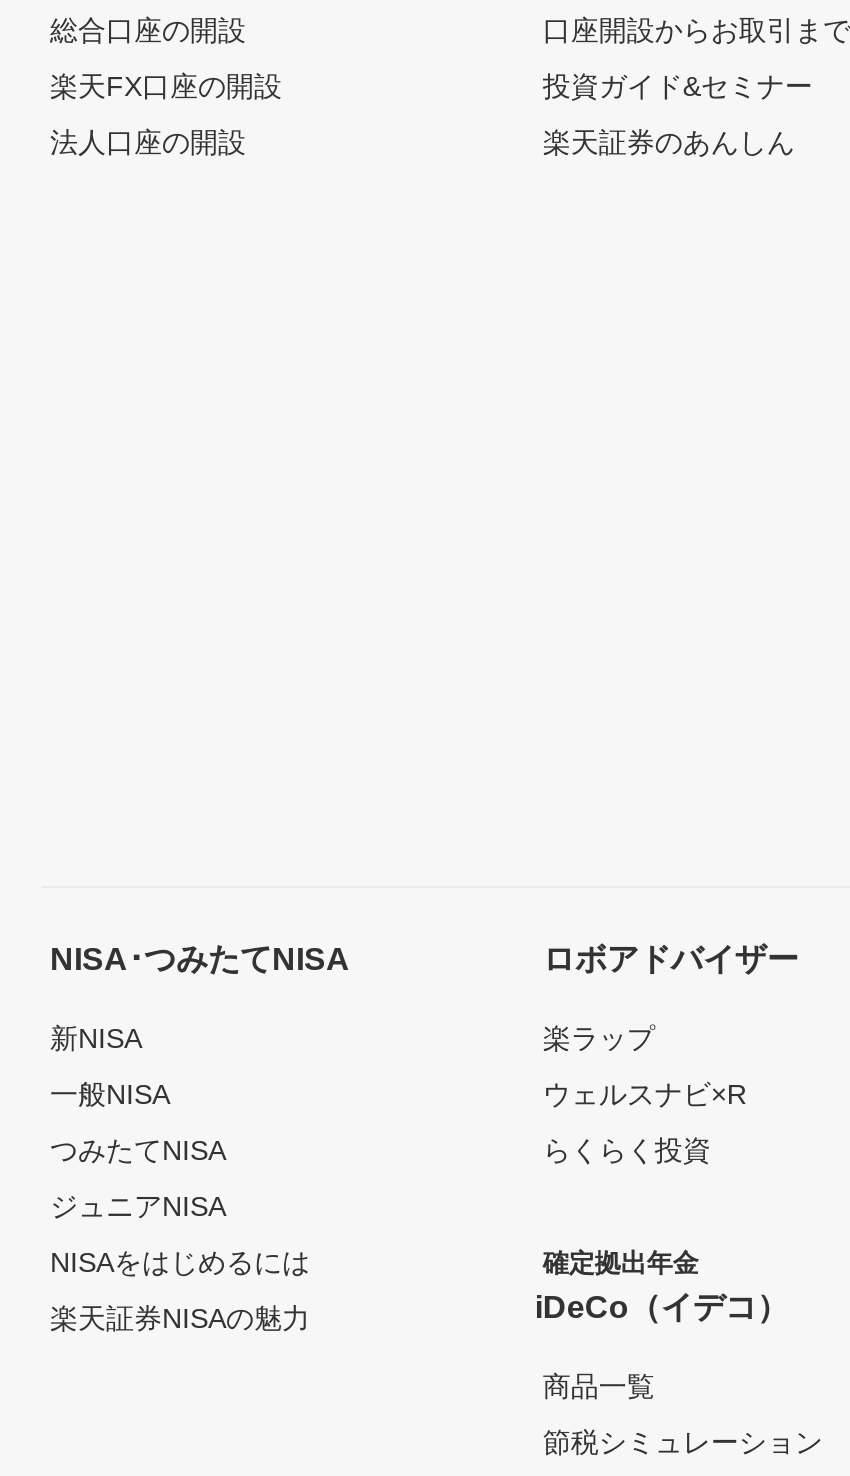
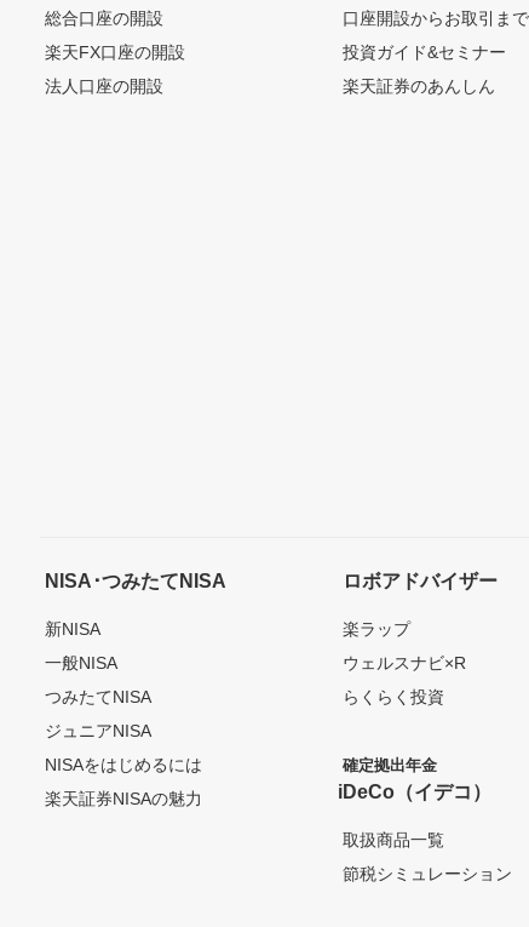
[543,1370,655,1402] 商品一覧 -> [343,830,445,849] 取扱商品一覧

